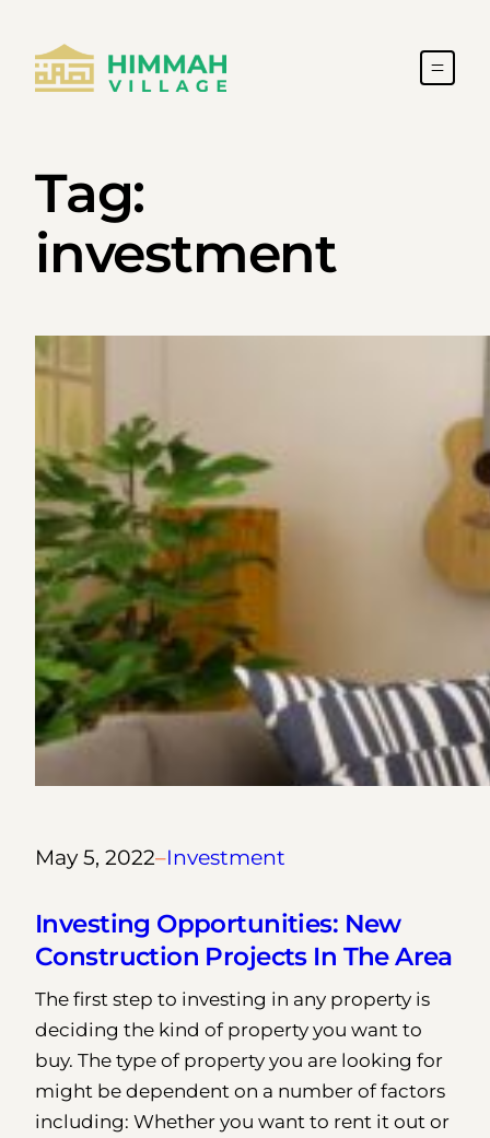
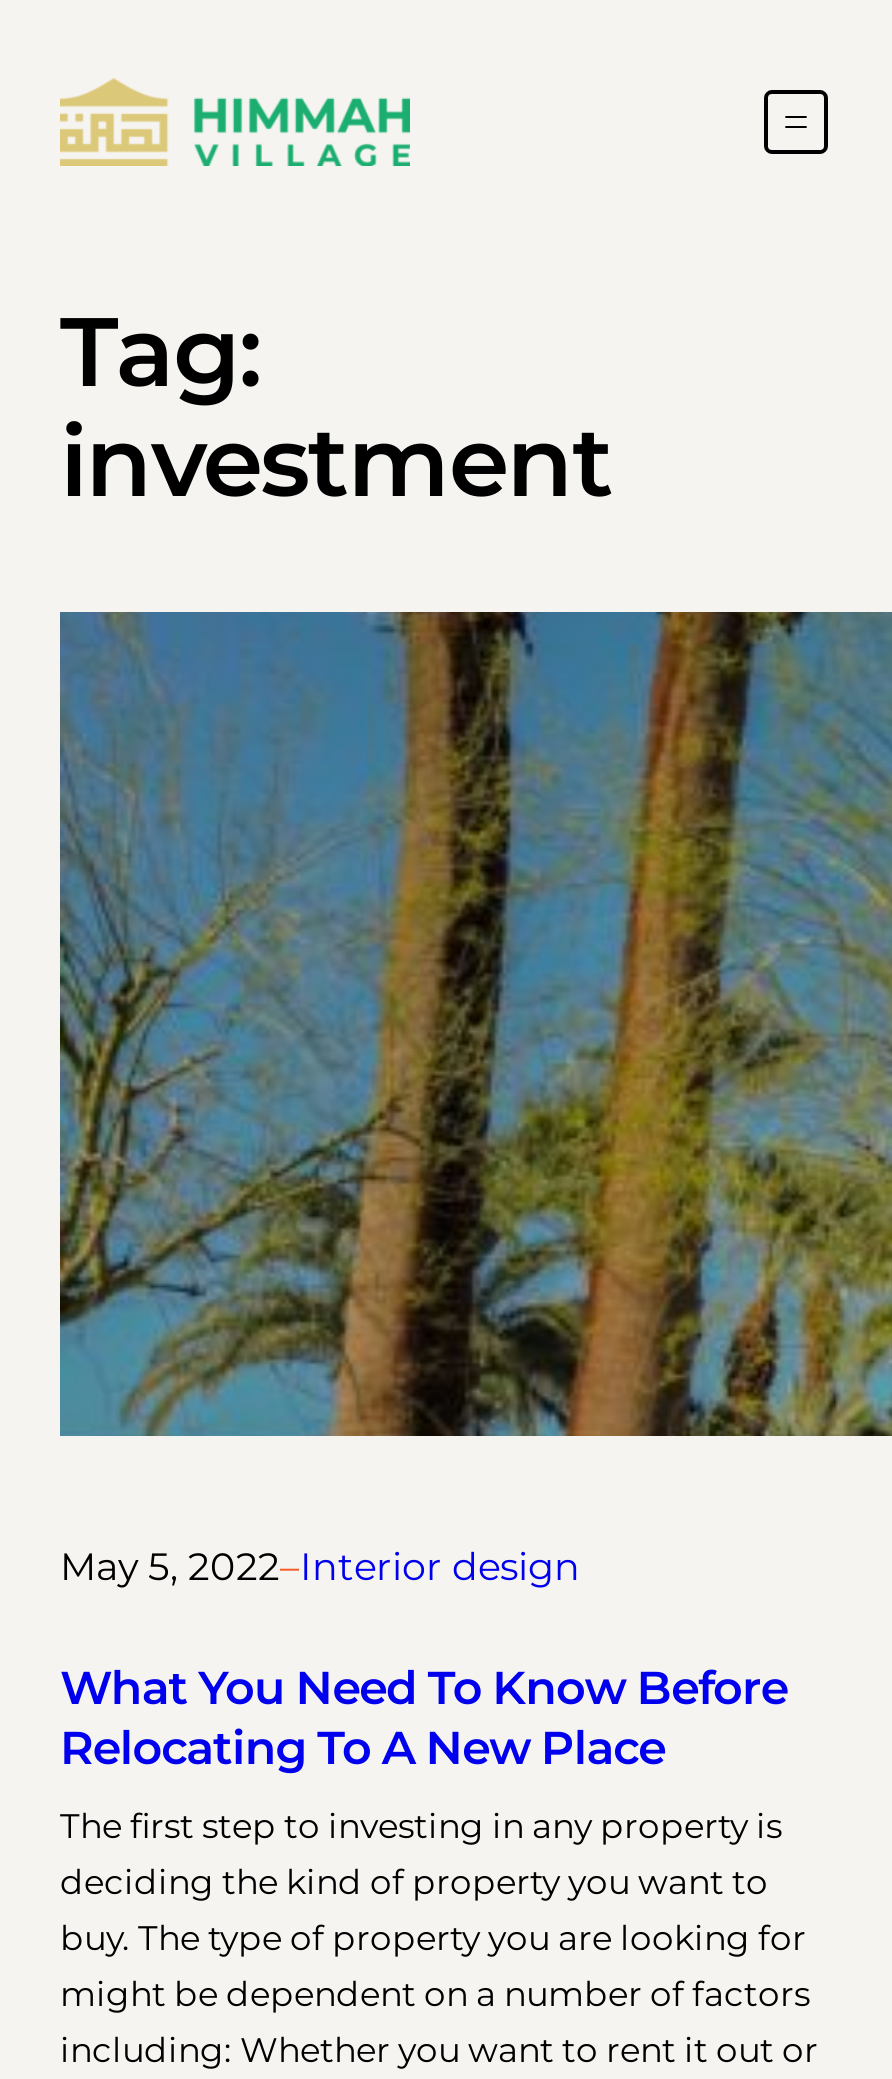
[34,335,487,787] [image] -> [58,610,886,1438] [image]
[35,844,285,870] May 5, 2022– Investment -> [60,1542,580,1590] May 5, 2022– Interior design
[35,909,453,972] Investing Opportunities: New | Construction Projects In The Area -> [60,1661,788,1777] What You Need To Know Before | Relocating To A New Place

